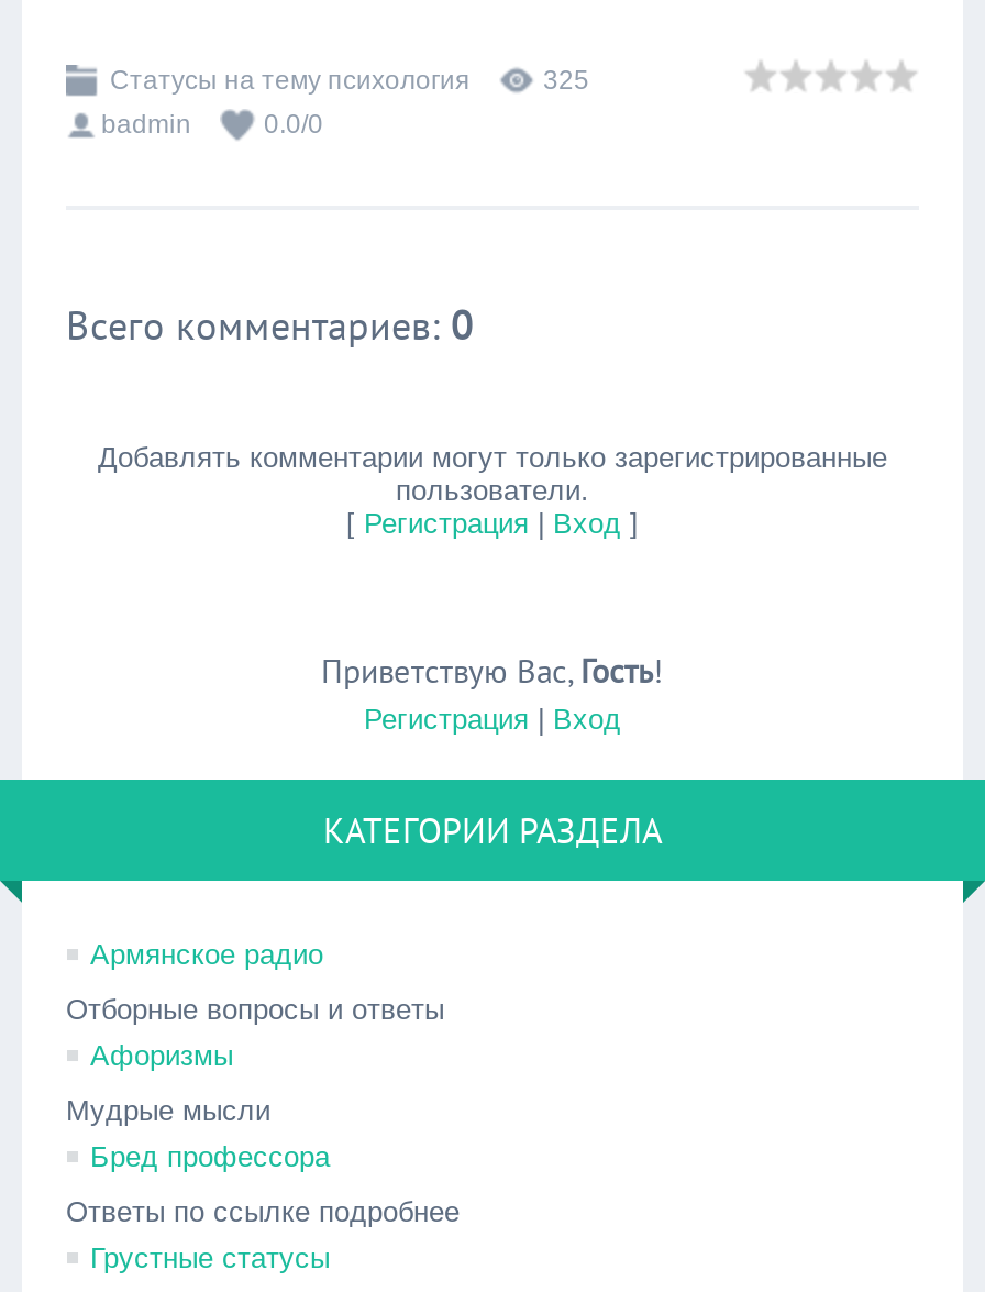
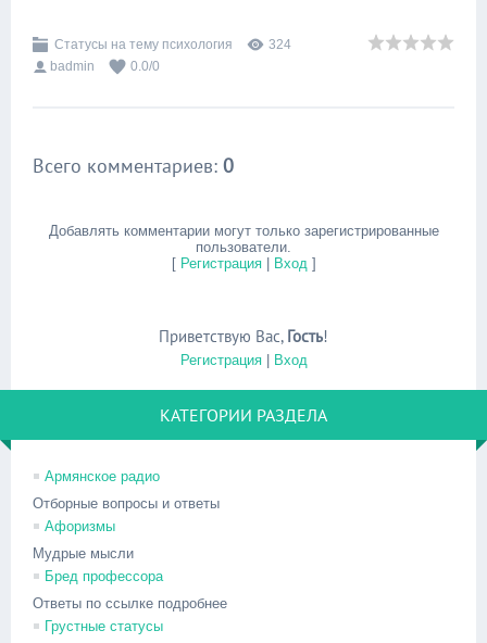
[543,65,589,96] 325 -> [269,37,291,52] 324

